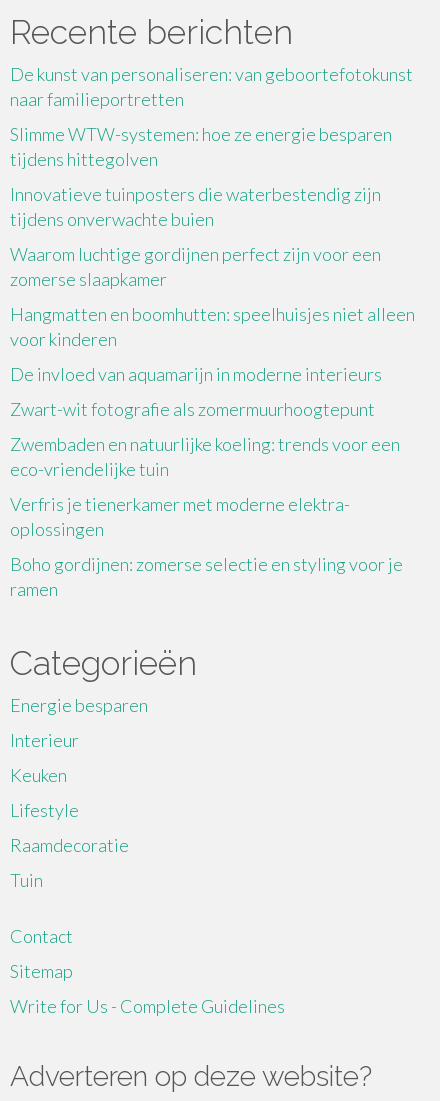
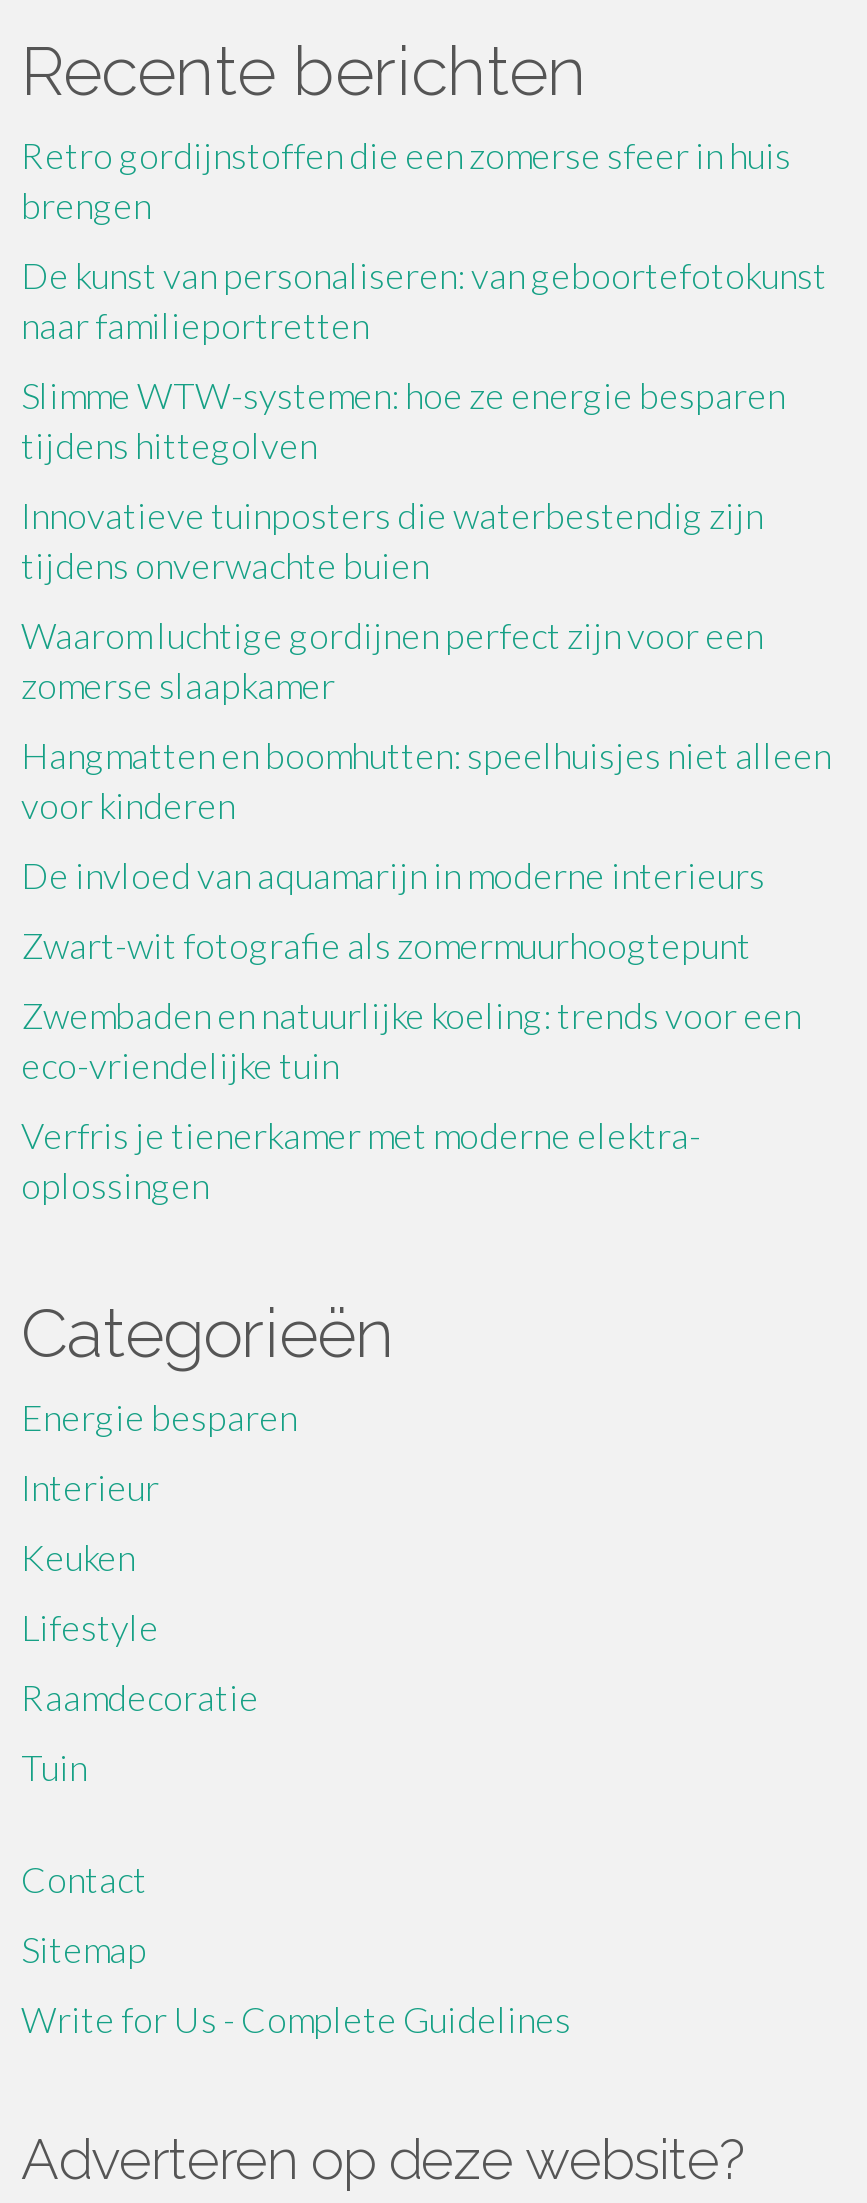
none -> [21,133,791,227] Retro gordijnstoffen die een zomerse sfeer in huis | brengen
moved [10,63,415,540] -> [21,253,831,1207]: De kunst van personaliseren: van geboortefotokunst | naar familieportretten | Slimme WTW-systemen: hoe ze energie besparen | ... | Verfris je tienerkamer met moderne elektra- | oplossingen
[10,553,403,600] Boho gordijnen: zomerse selectie en styling voor je | ramen -> none

